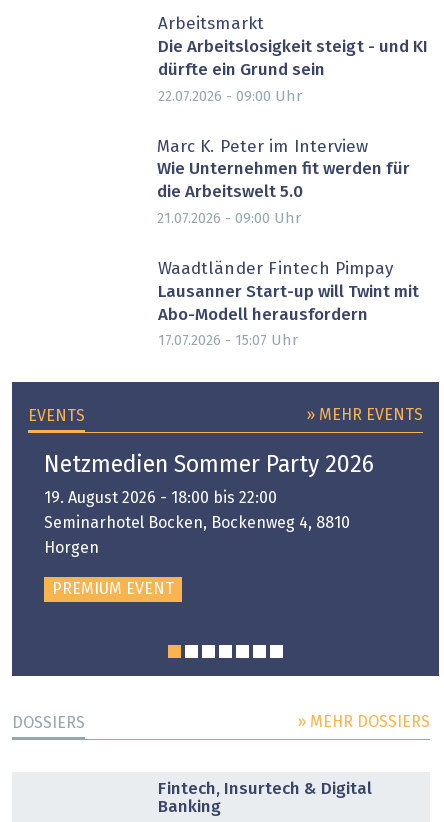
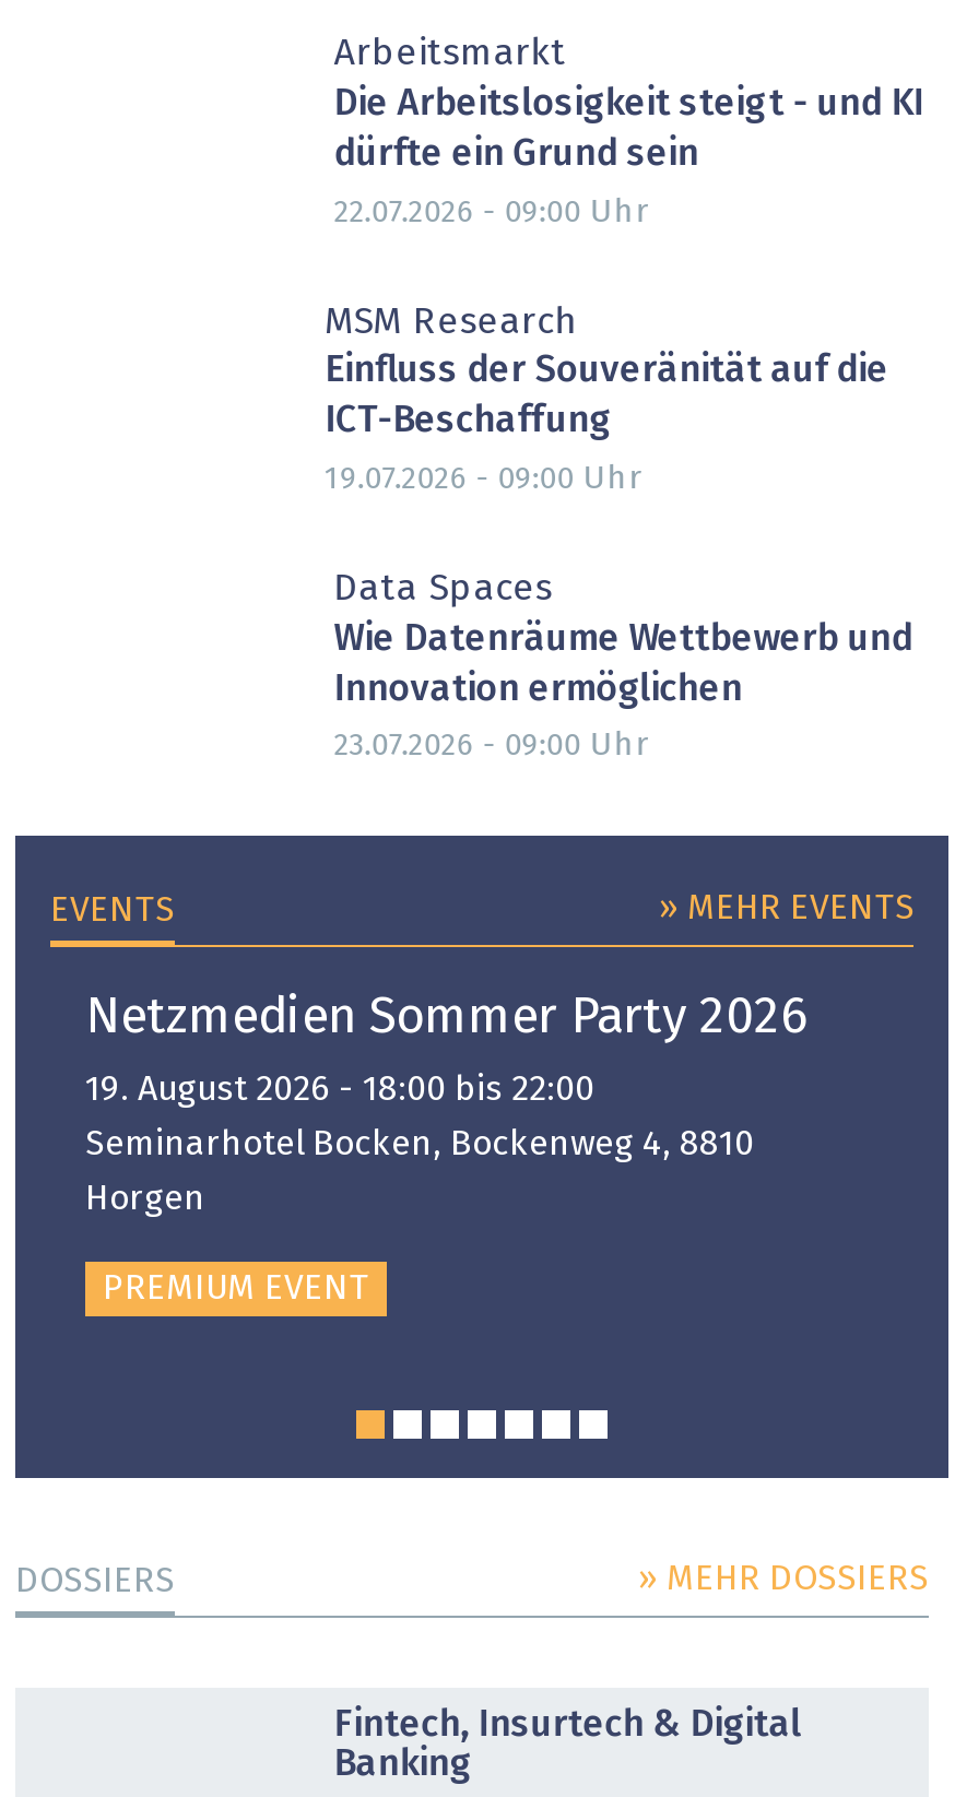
[157,138,410,201] Marc K. Peter im Interview | Wie Unternehmen fit werden für | die Arbeitswelt 5.0 -> [325,304,889,441] MSM Research | Einfluss der Souveränität auf die | ICT-Beschaffung
[157,211,301,226] 21.07.2026 - 09:00 Uhr -> [325,462,642,495] 19.07.2026 - 09:00 Uhr
[158,261,419,324] Waadtländer Fintech Pimpay | Lausanner Start-up will Twint mit | Abo-Modell herausfordern -> [334,571,913,708] Data Spaces | Wie Datenräume Wettbewerb und | Innovation ermöglichen
[158,333,298,348] 17.07.2026 - 15:07 Uhr -> [334,729,649,762] 23.07.2026 - 09:00 Uhr

